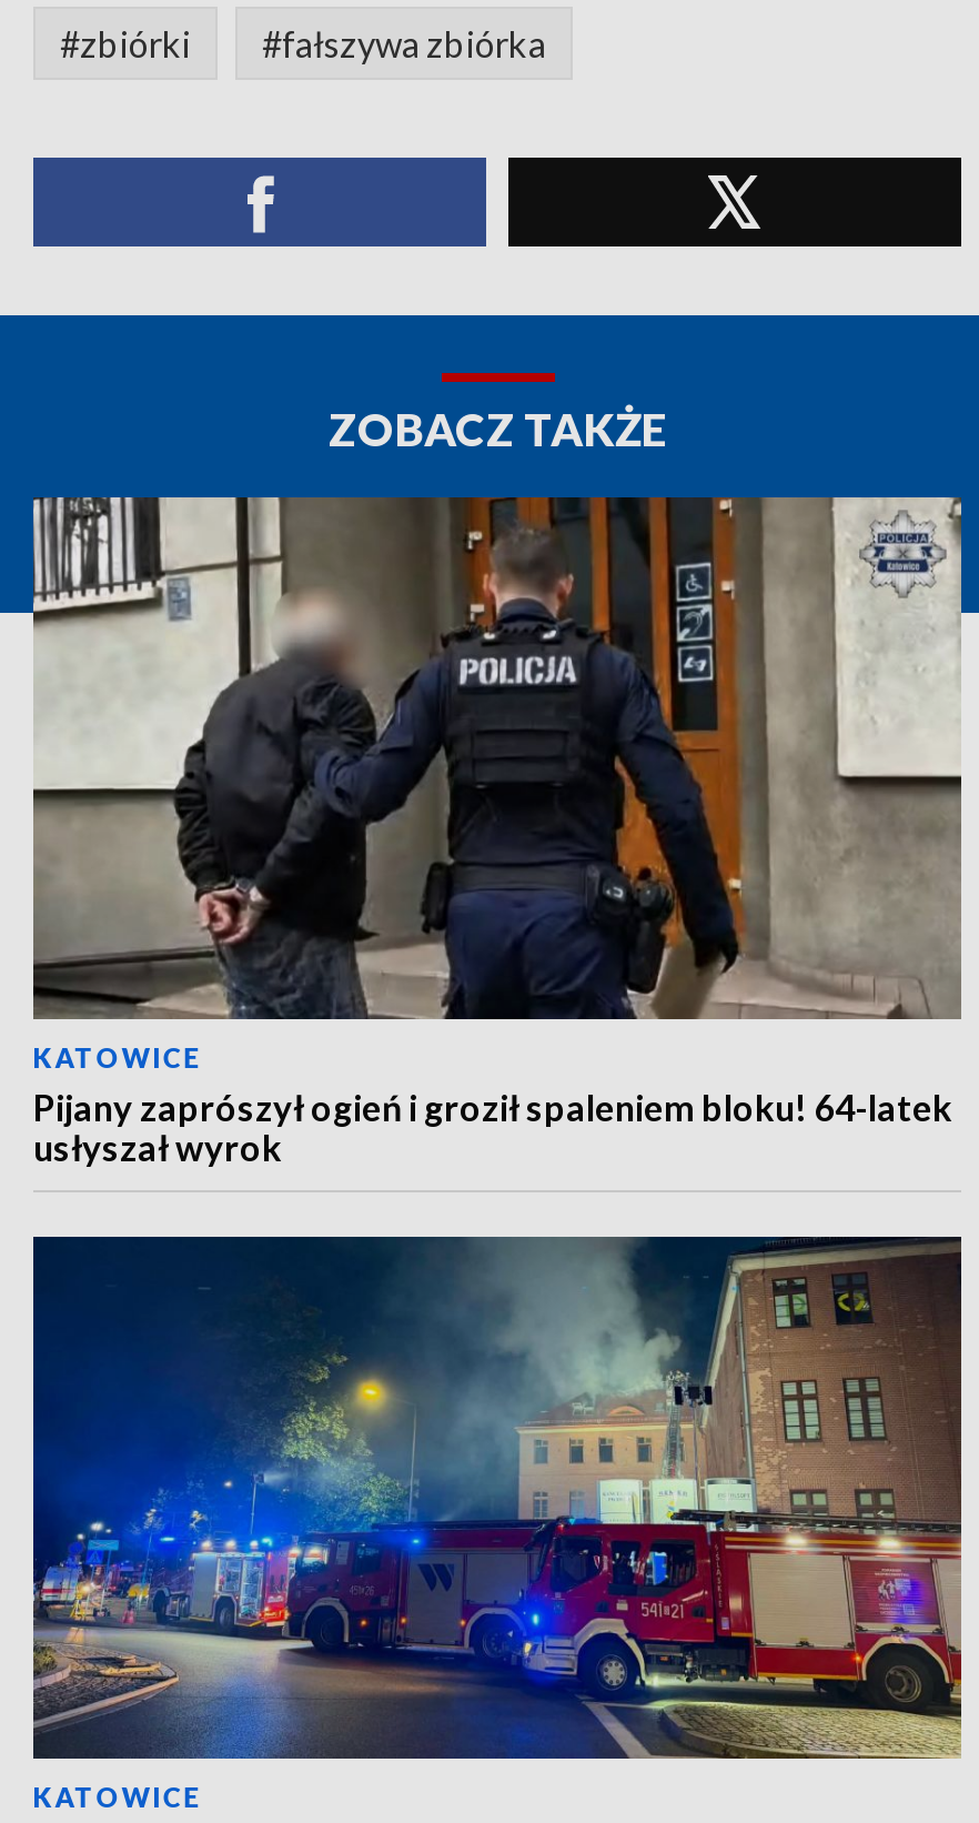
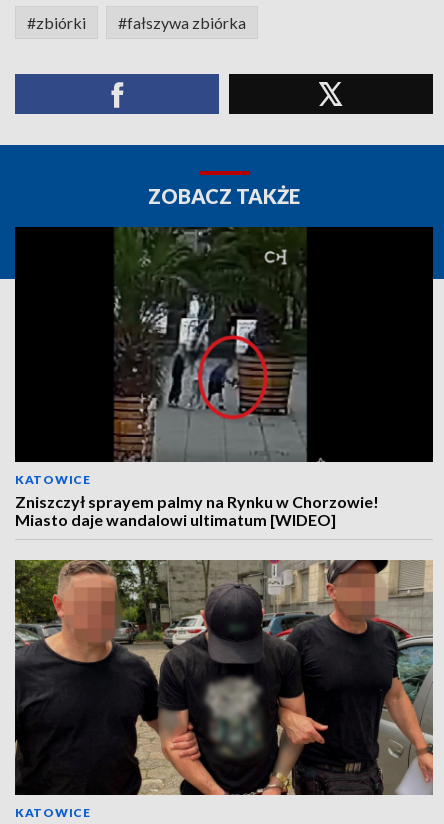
[31,495,963,1169] [image] | Pijany zaprószył ogień i groził spaleniem bloku! 64-latek | usłyszał wyrok -> [14,226,434,529] [image] | Zniszczył sprayem palmy na Rynku w Chorzowie! | Miasto daje wandalowi ultimatum [WIDEO]
[31,1235,963,1761] [image] -> [14,559,434,796] [image]

